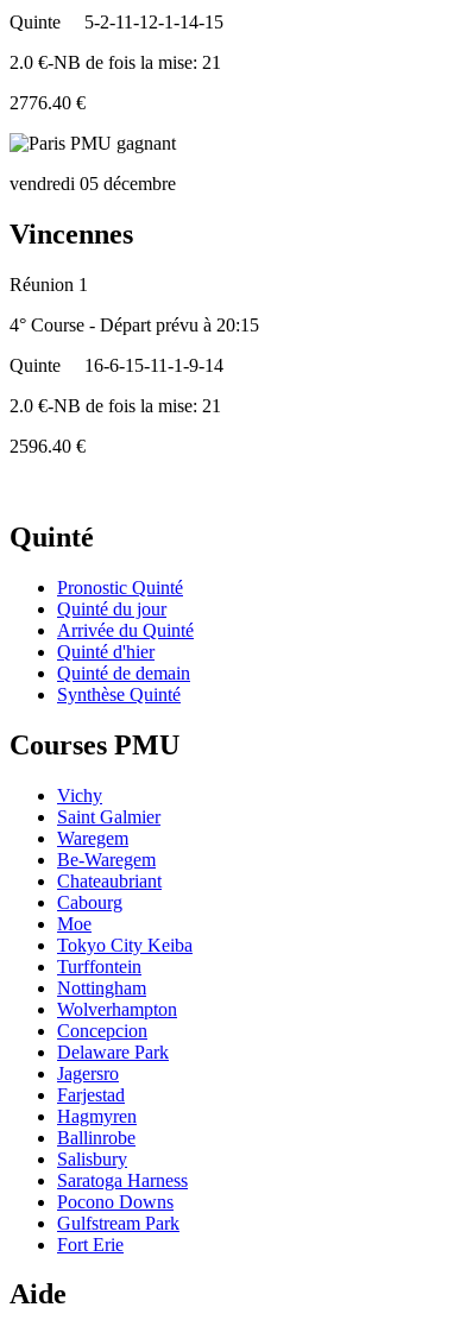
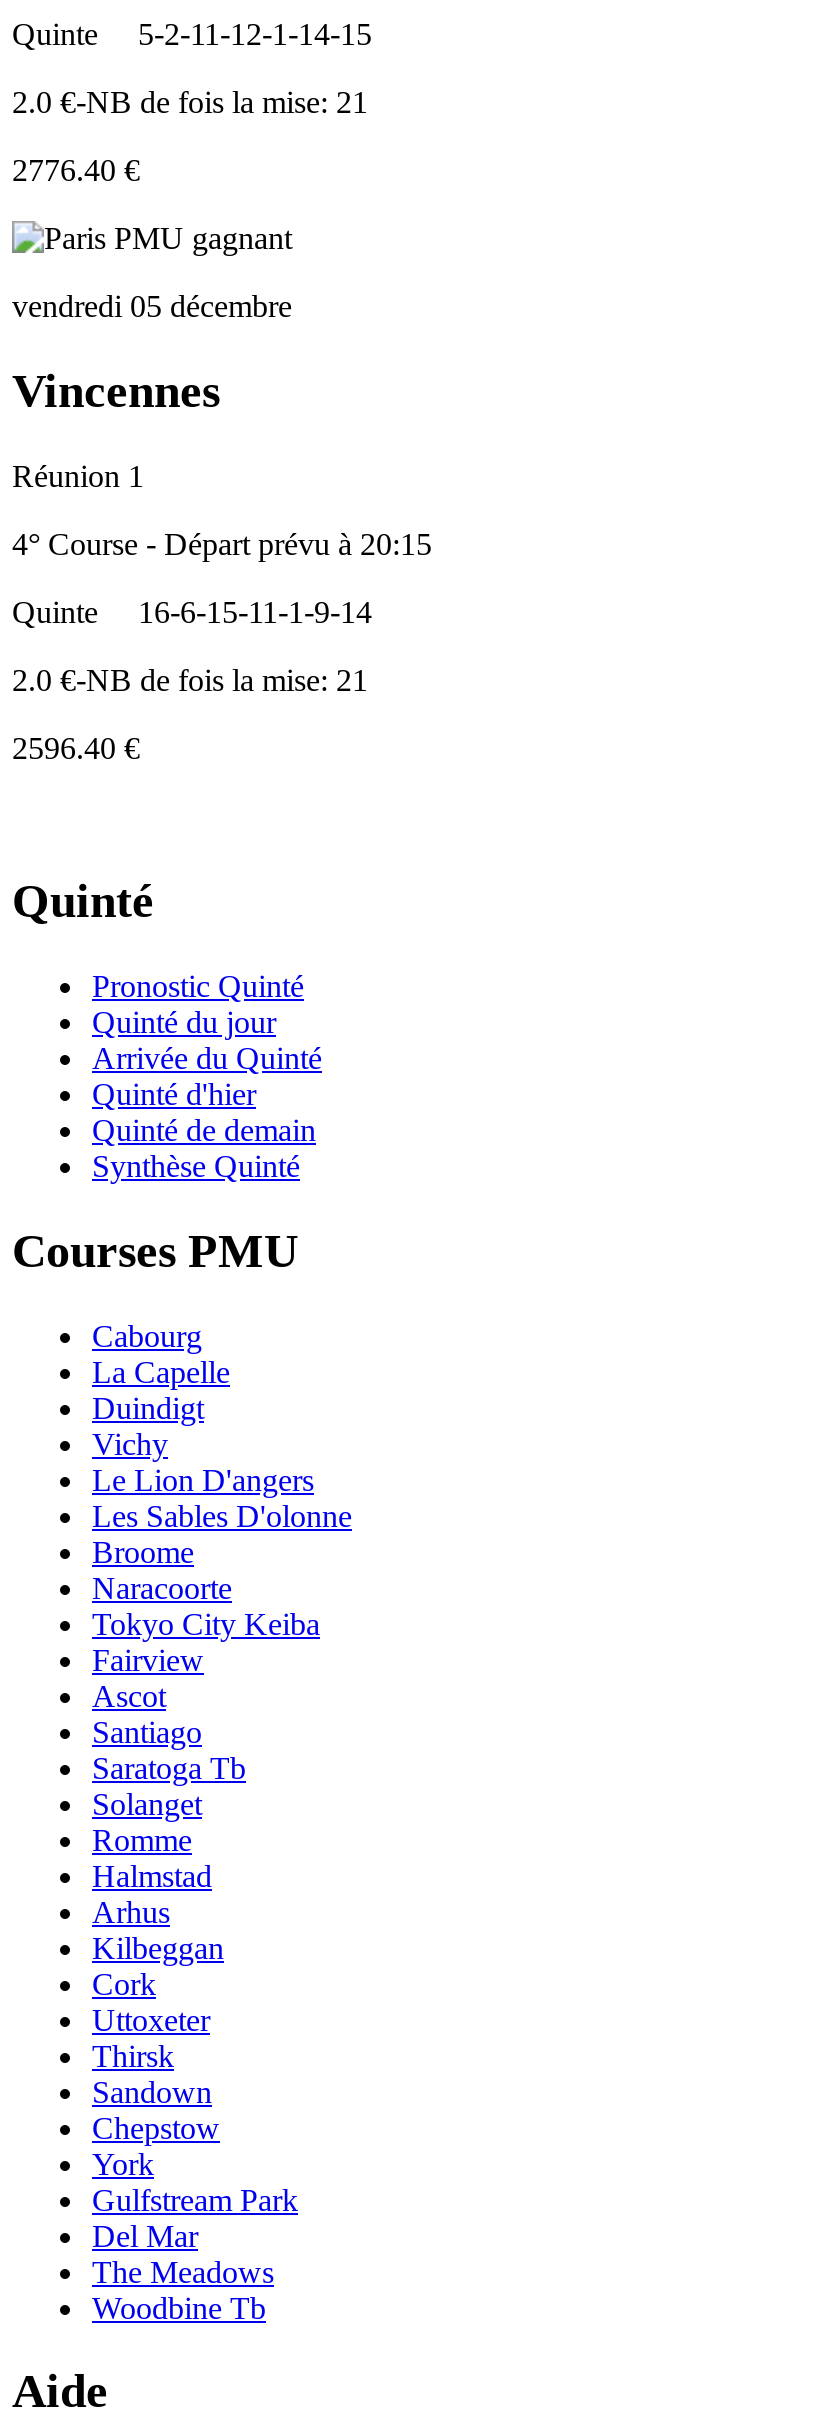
none -> [92,1318,230,1424] Cabourg | La Capelle | Duindigt
[57,806,162,933] Saint Galmier | Waregem | Be-Waregem | Chateaubriant | Cabourg | Moe -> [92,1462,352,1604] Le Lion D'angers | Les Sables D'olonne | Broome | Naracoorte
[57,956,188,1211] Turffontein | Nottingham | Wolverhampton | Concepcion | Delaware Park | Jagersro | Farjestad | Hagmyren | Ballinrobe | Salisbury | Saratoga Harness | Pocono Downs -> [92,1642,246,2180] Fairview | Ascot | Santiago | Saratoga Tb | Solanget | Romme | Halmstad | Arhus | Kilbeggan | Cork | Uttoxeter | Thirsk | Sandown | Chepstow | York
[57,1234,124,1254] Fort Erie -> [92,2218,274,2324] Del Mar | The Meadows | Woodbine Tb

